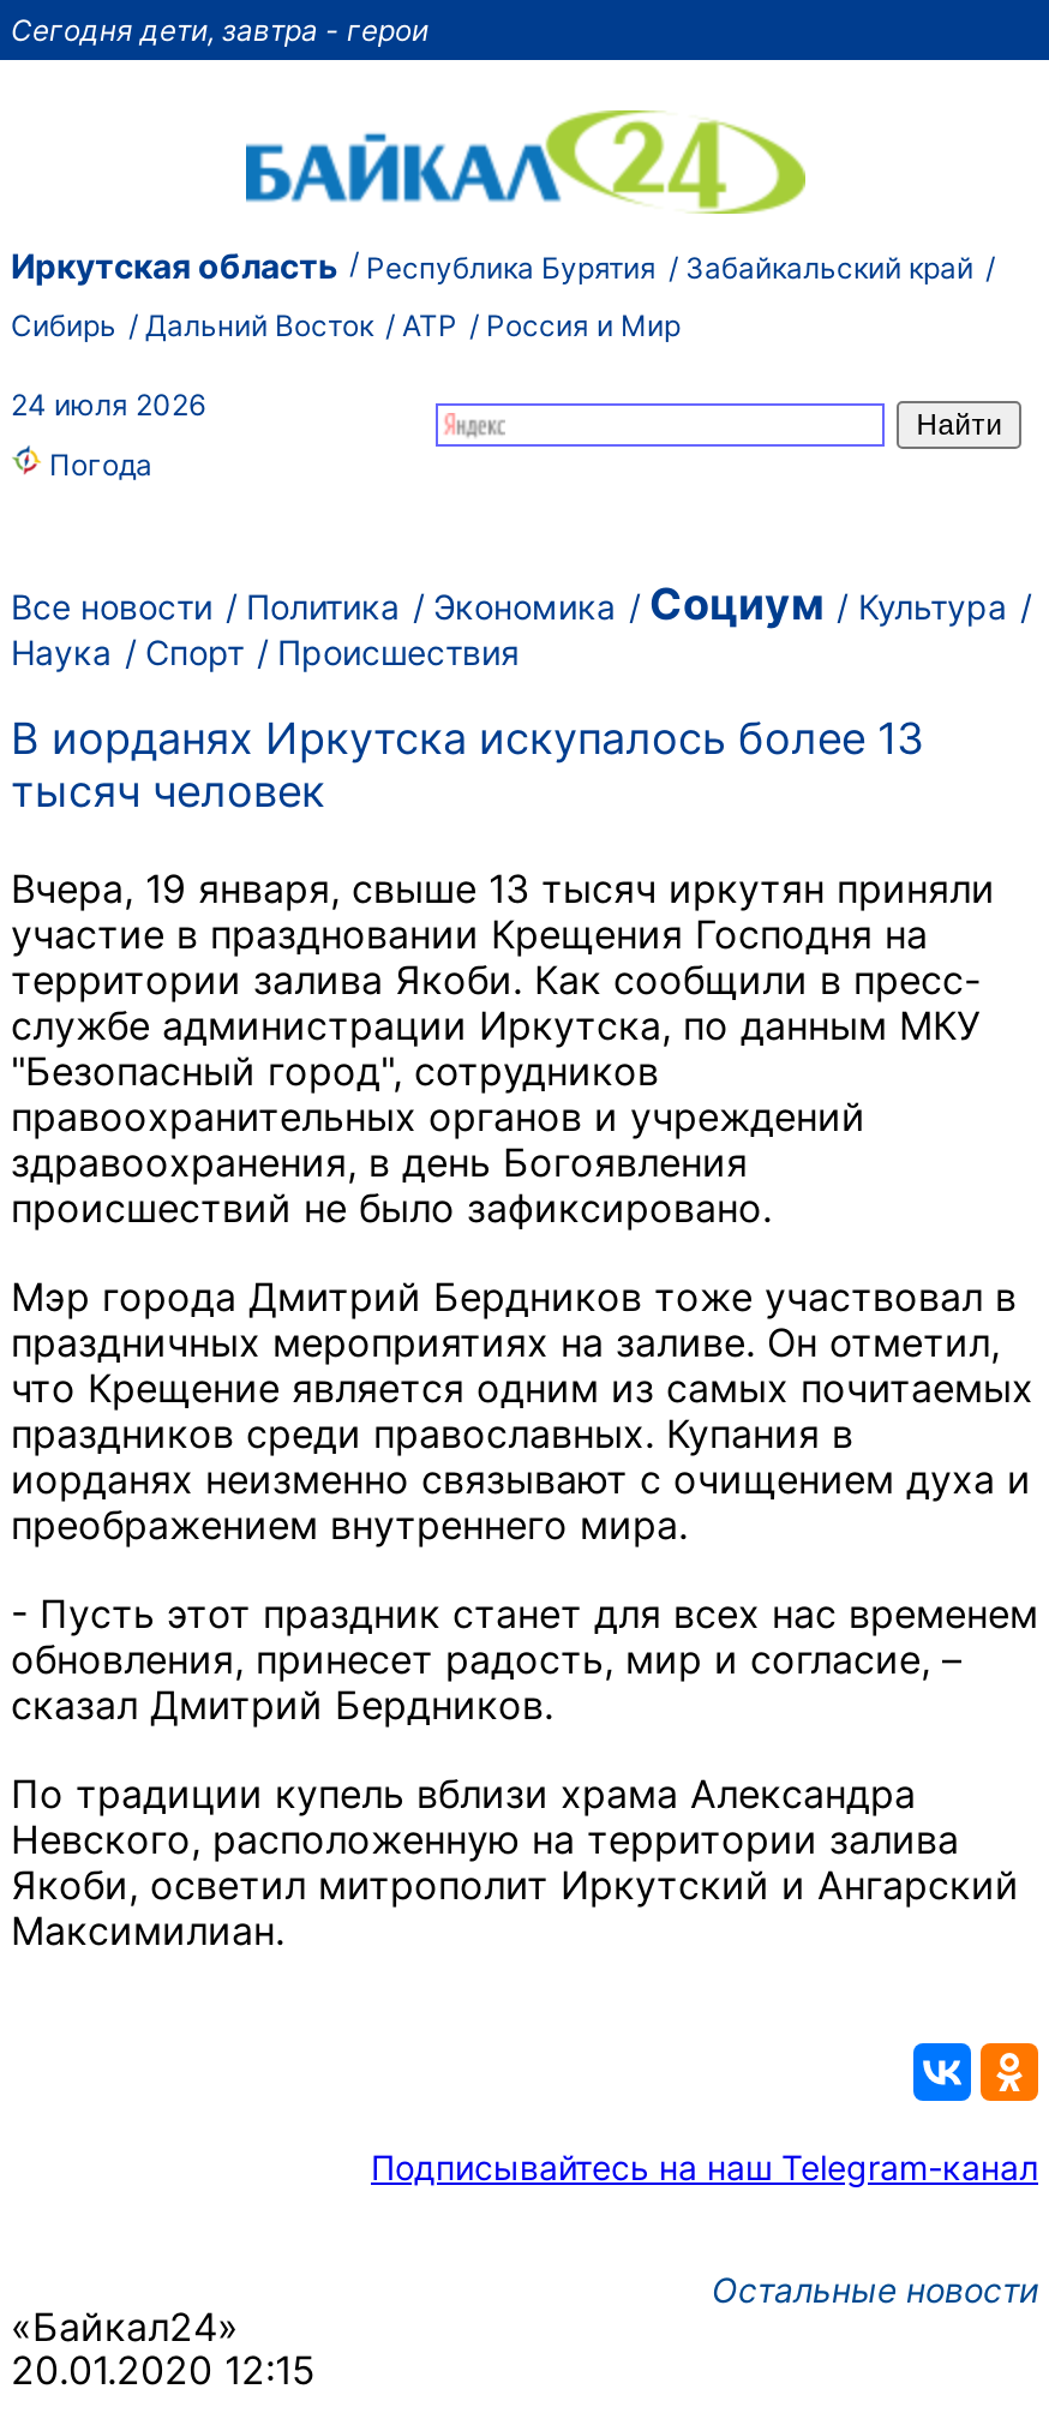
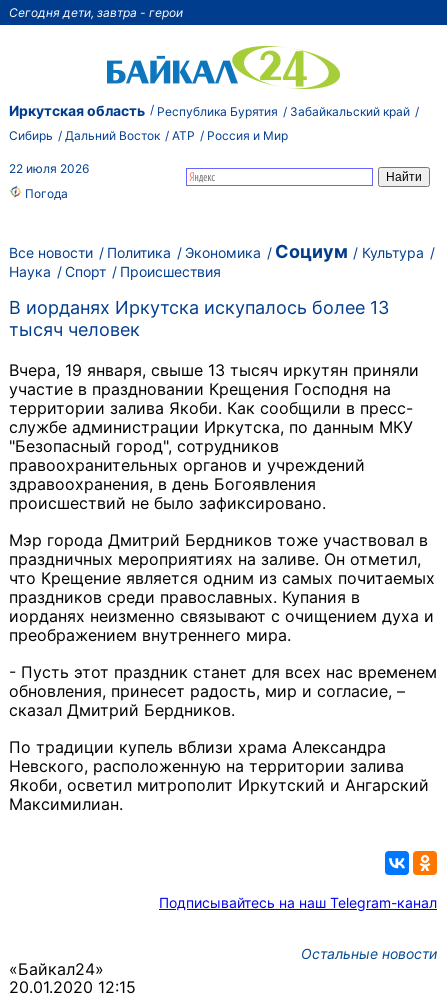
[11,387,205,423] 24 июля 2026 -> [9,161,89,176] 22 июля 2026

